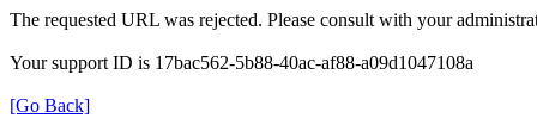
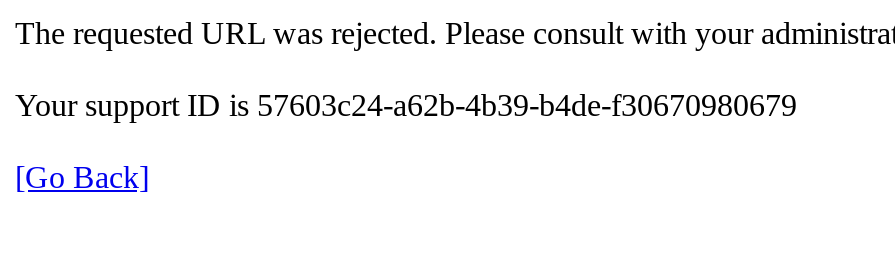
[10,52,473,73] Your support ID is 17bac562-5b88-40ac-af88-a09d1047108a -> [15,88,797,122] Your support ID is 57603c24-a62b-4b39-b4de-f30670980679

